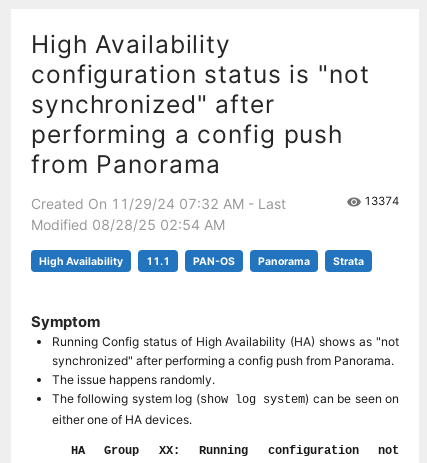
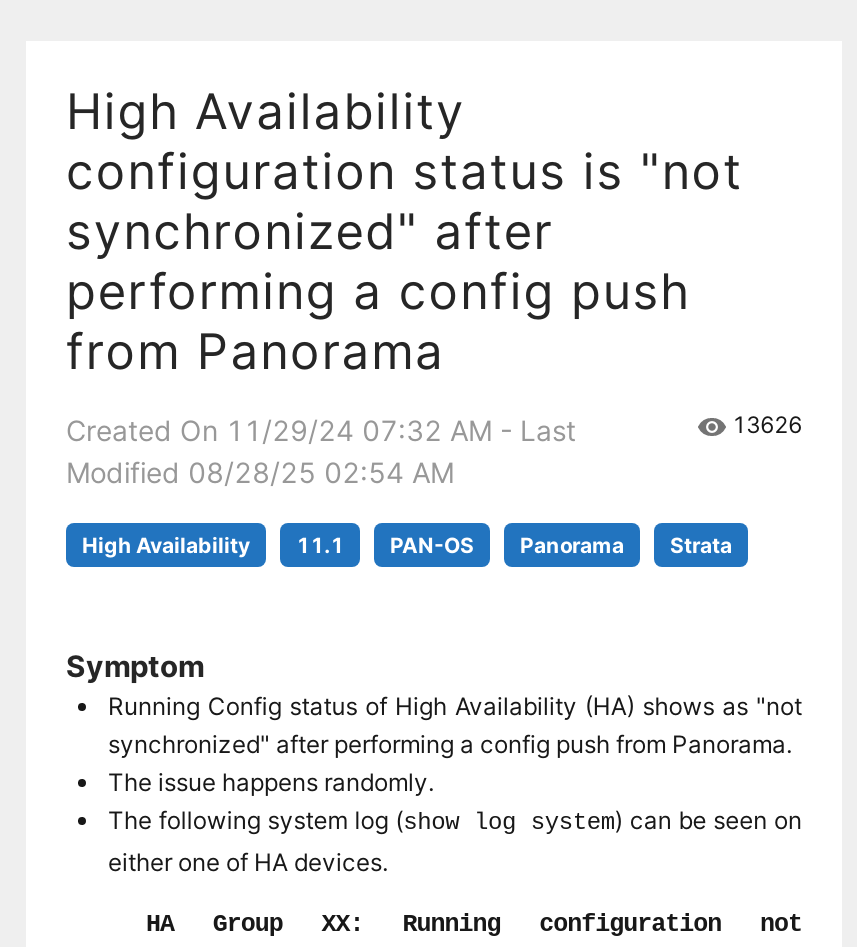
[364,194,399,208] 13374 -> [732,411,802,439] 13626

